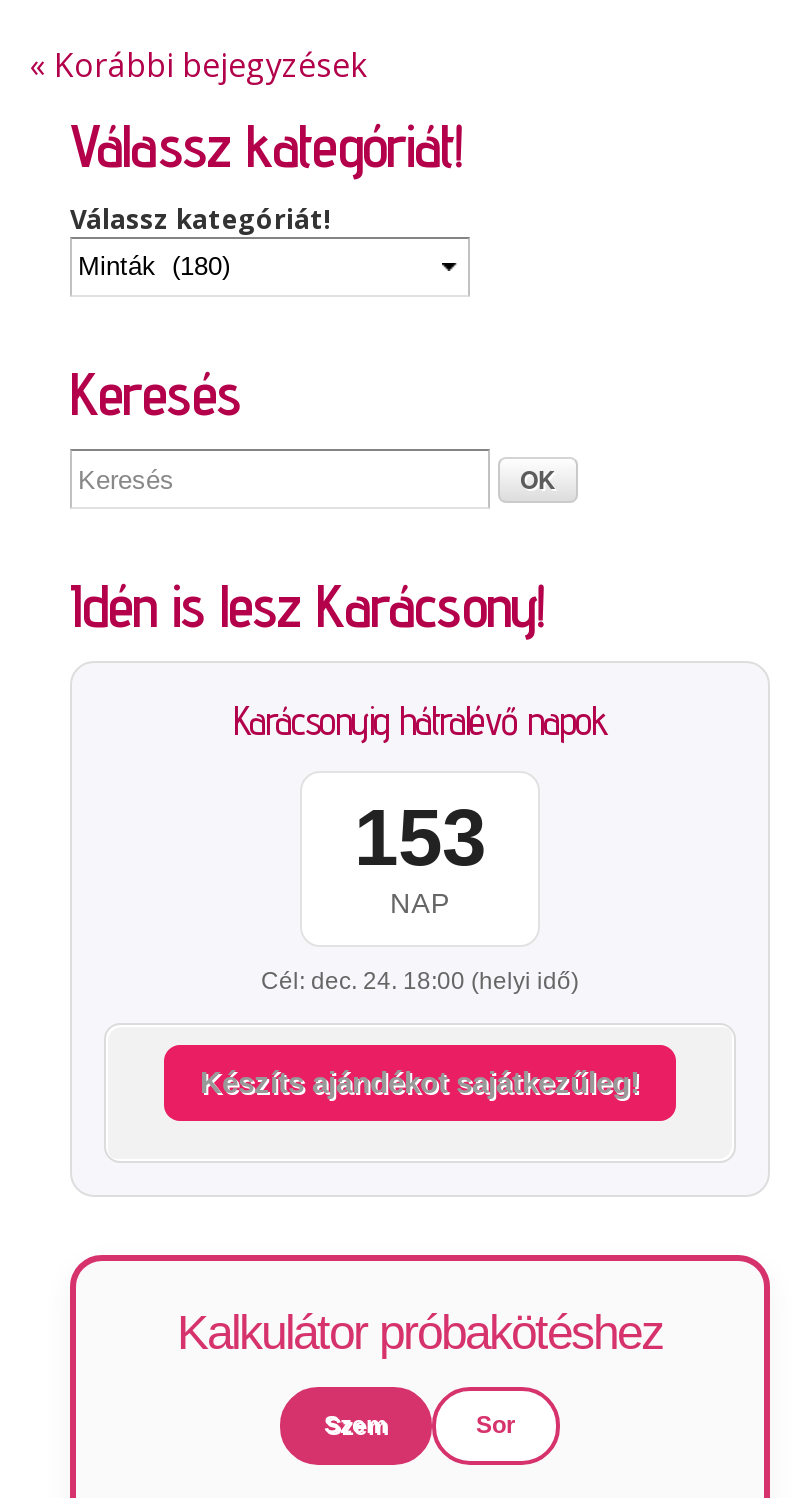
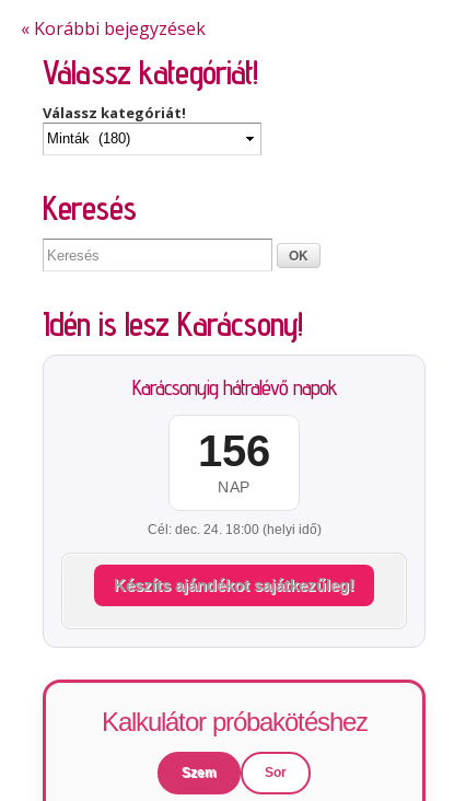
[354,793,486,881] 153 -> [198,427,270,475] 156

